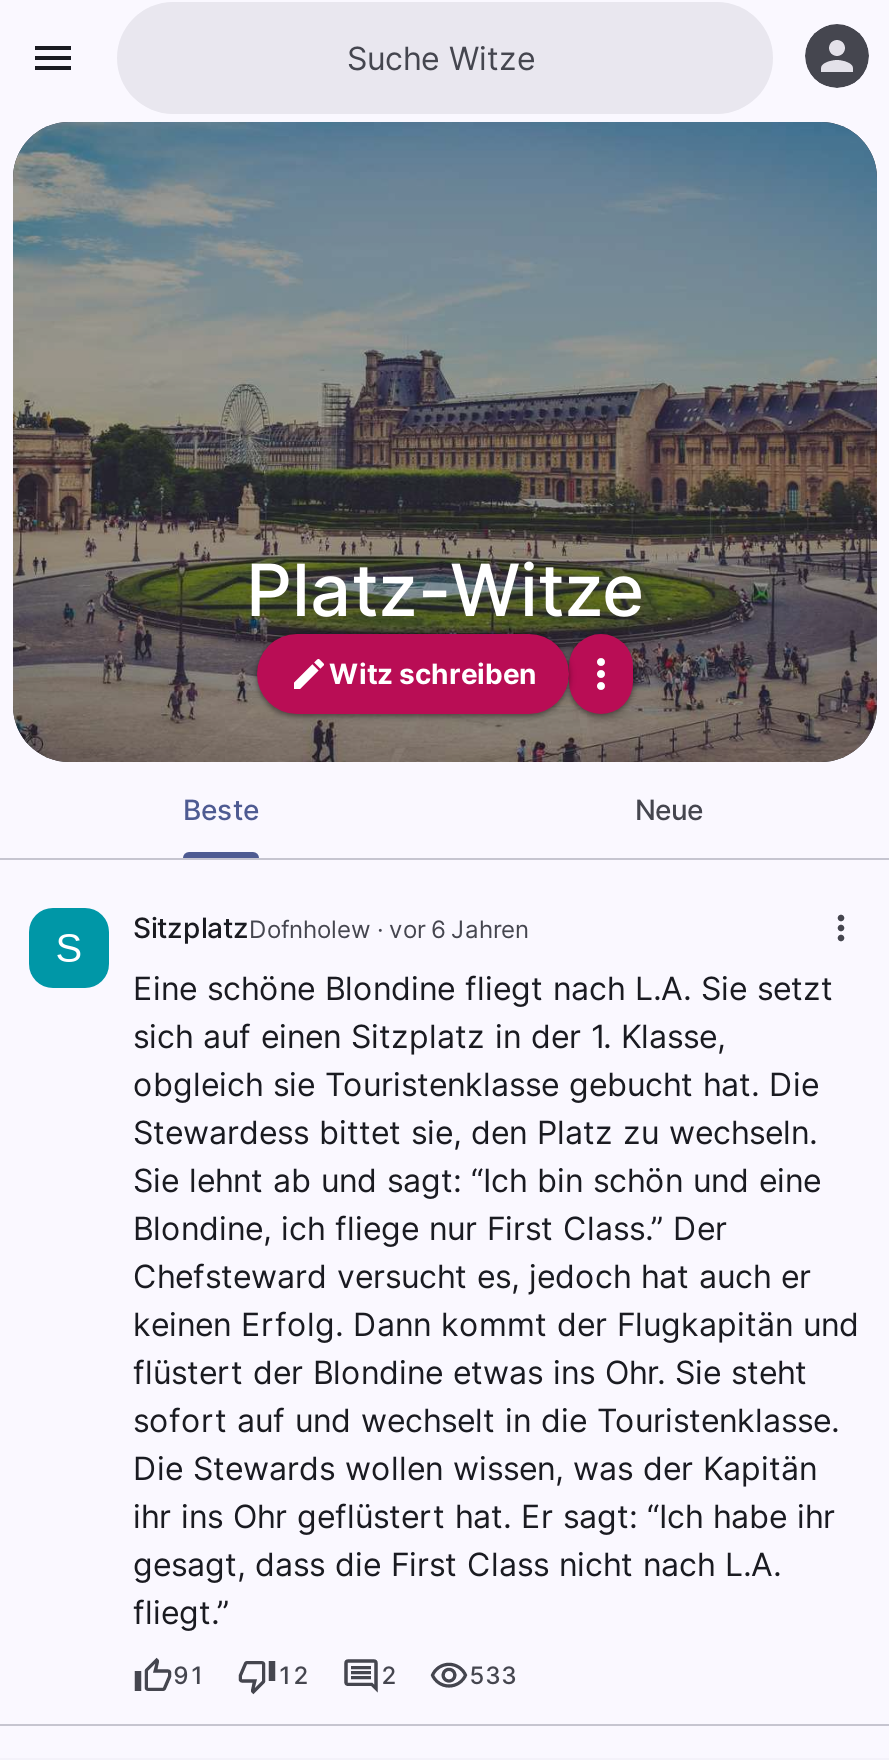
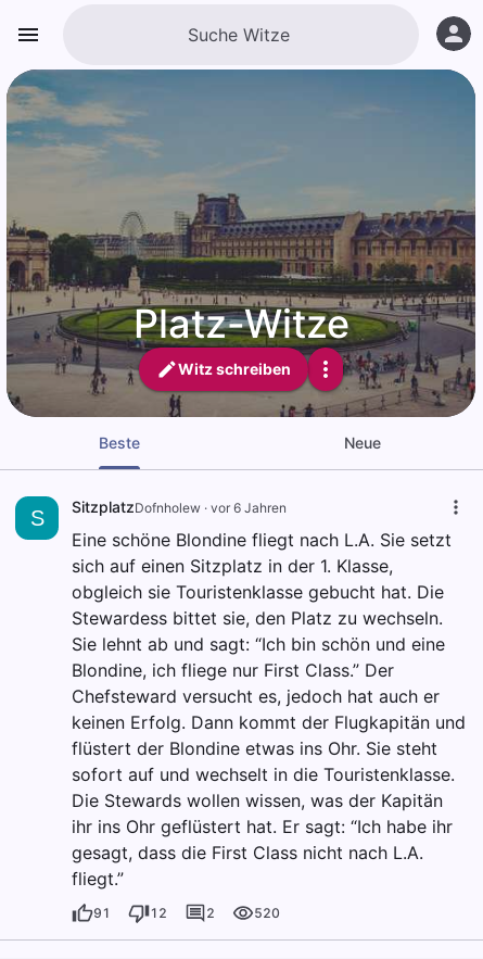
[469,1660,517,1690] 533 -> [254,905,280,921] 520

